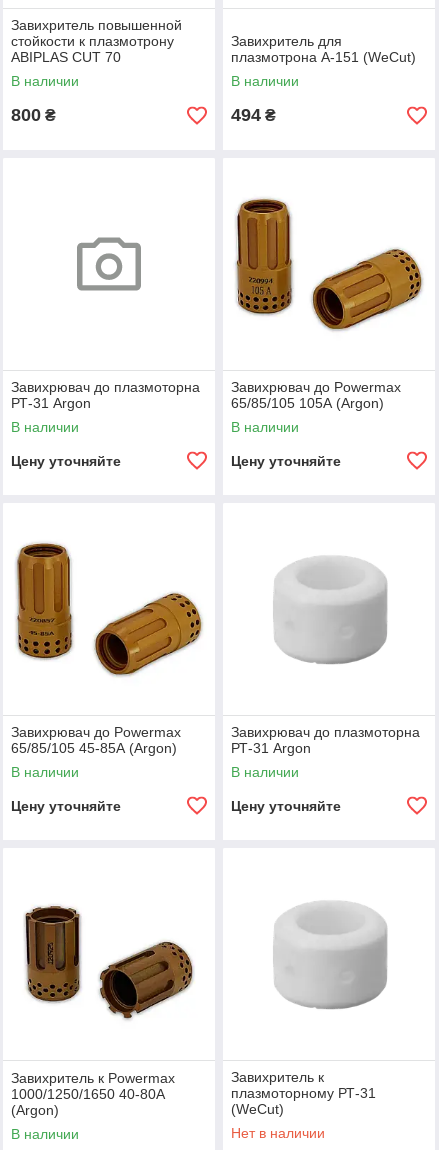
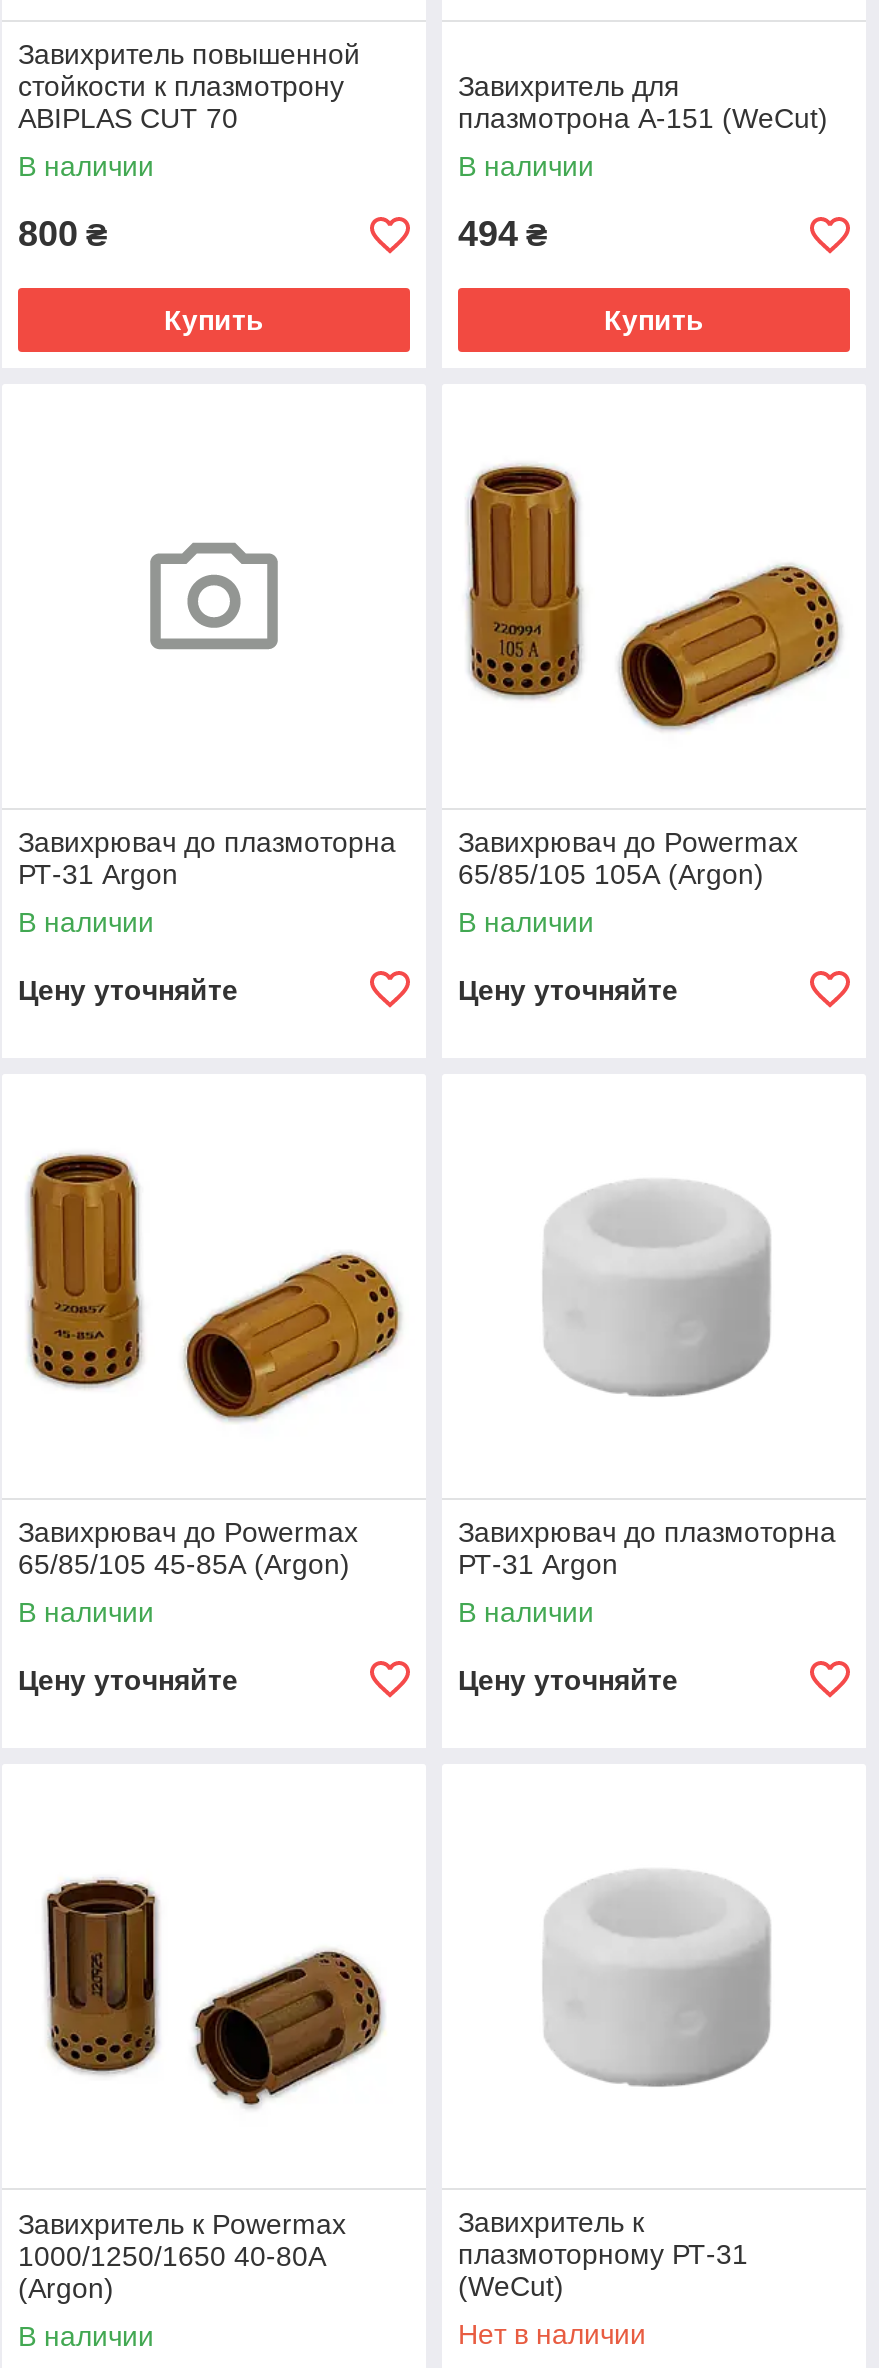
none -> [164,304,264,336] Купить
none -> [604,304,704,336] Купить

